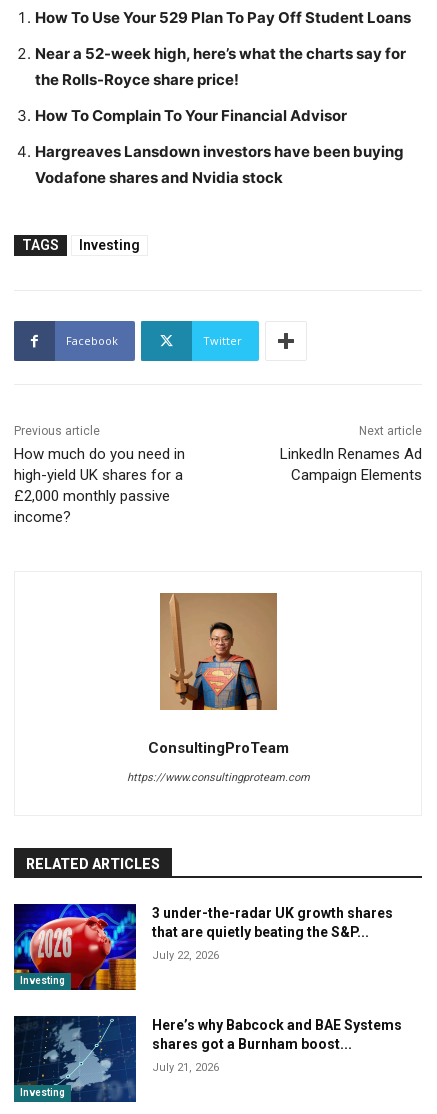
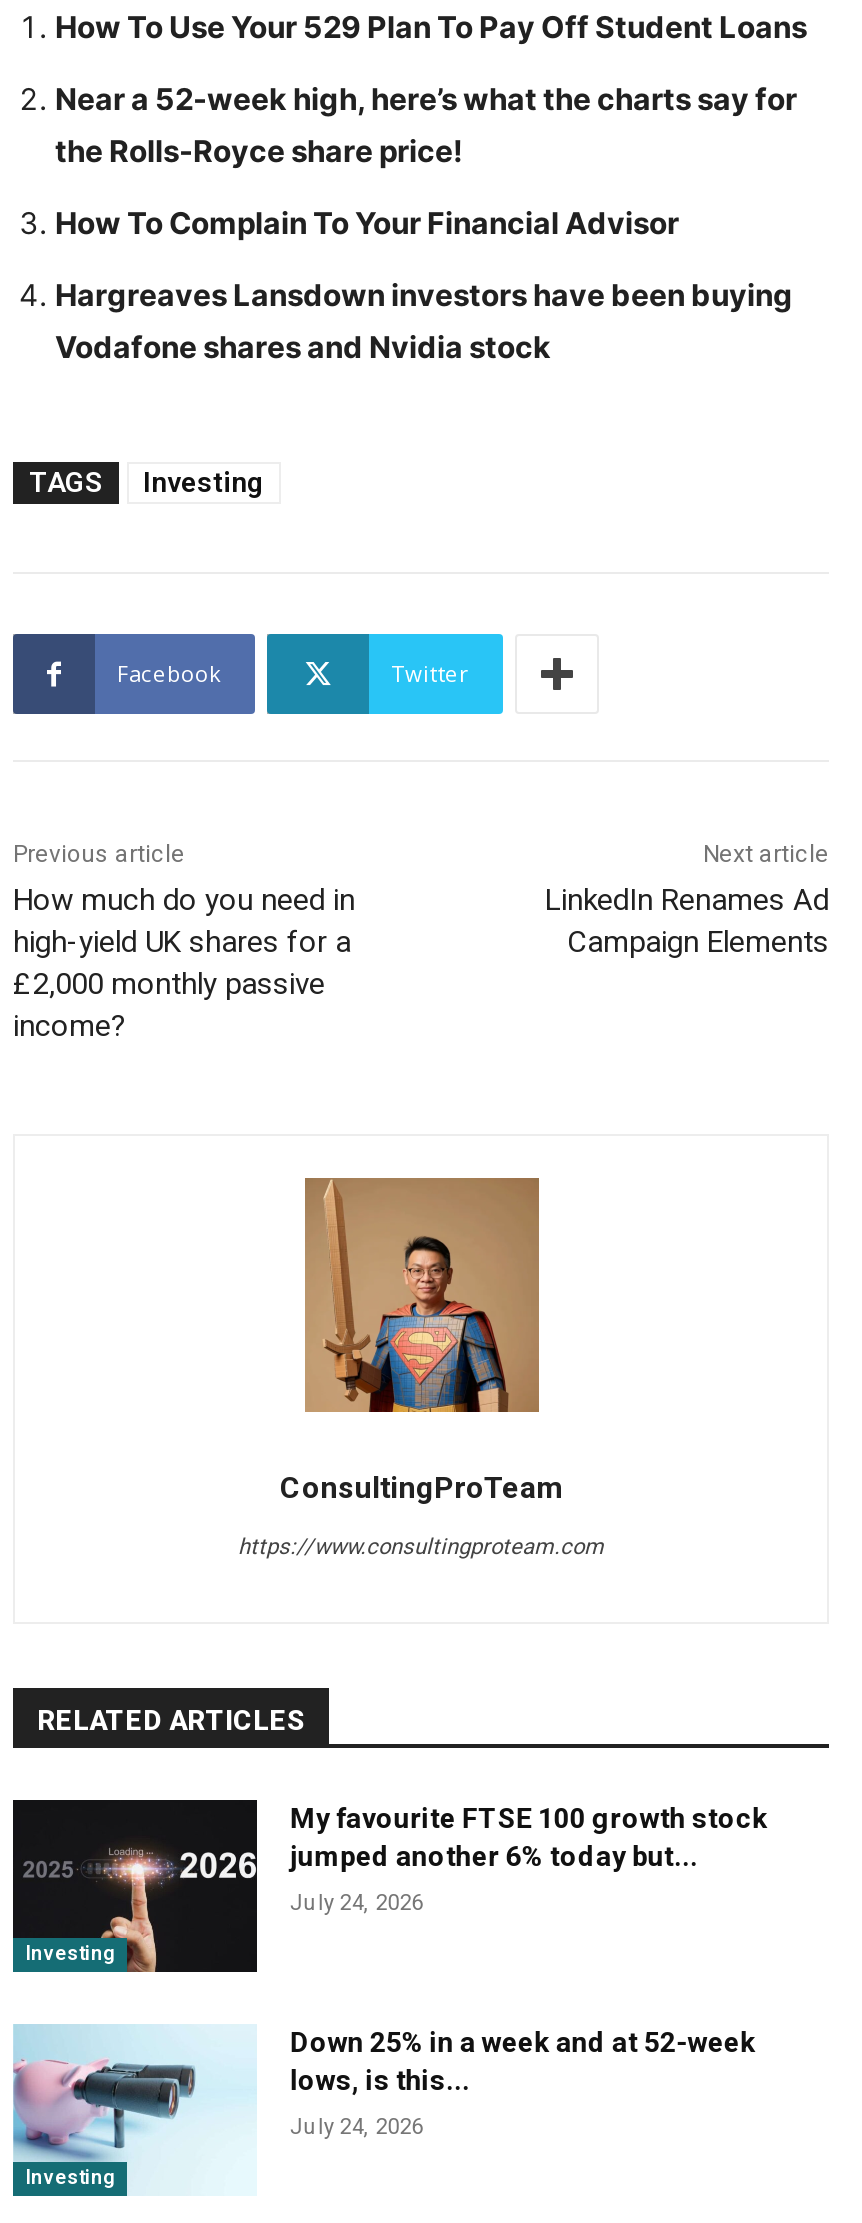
[13,903,393,991] [image] | 3 under-the-radar UK growth shares | that are quietly beating the S&P... -> [11,1798,768,1974] [image] | My favourite FTSE 100 growth stock | jumped another 6% today but...
[152,949,219,962] July 22, 2026 -> [290,1890,424,1916] July 24, 2026
[13,1015,402,1103] [image] | Here’s why Babcock and BAE Systems | shares got a Burnham boost... -> [11,2024,756,2196] [image] | Down 25% in a week and at 52-week | lows, is this...
[152,1061,219,1074] July 21, 2026 -> [290,2114,424,2140] July 24, 2026

